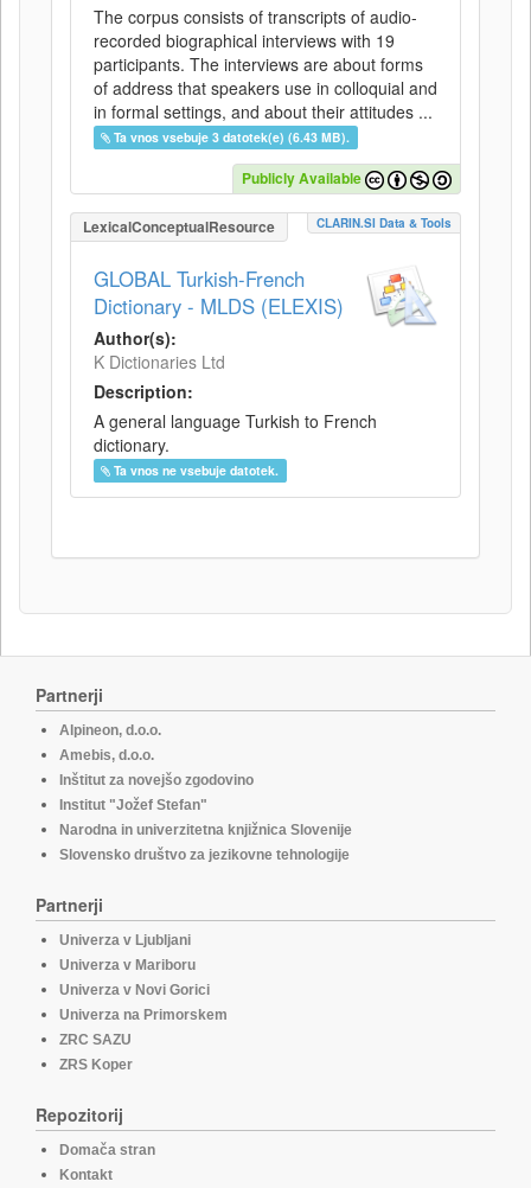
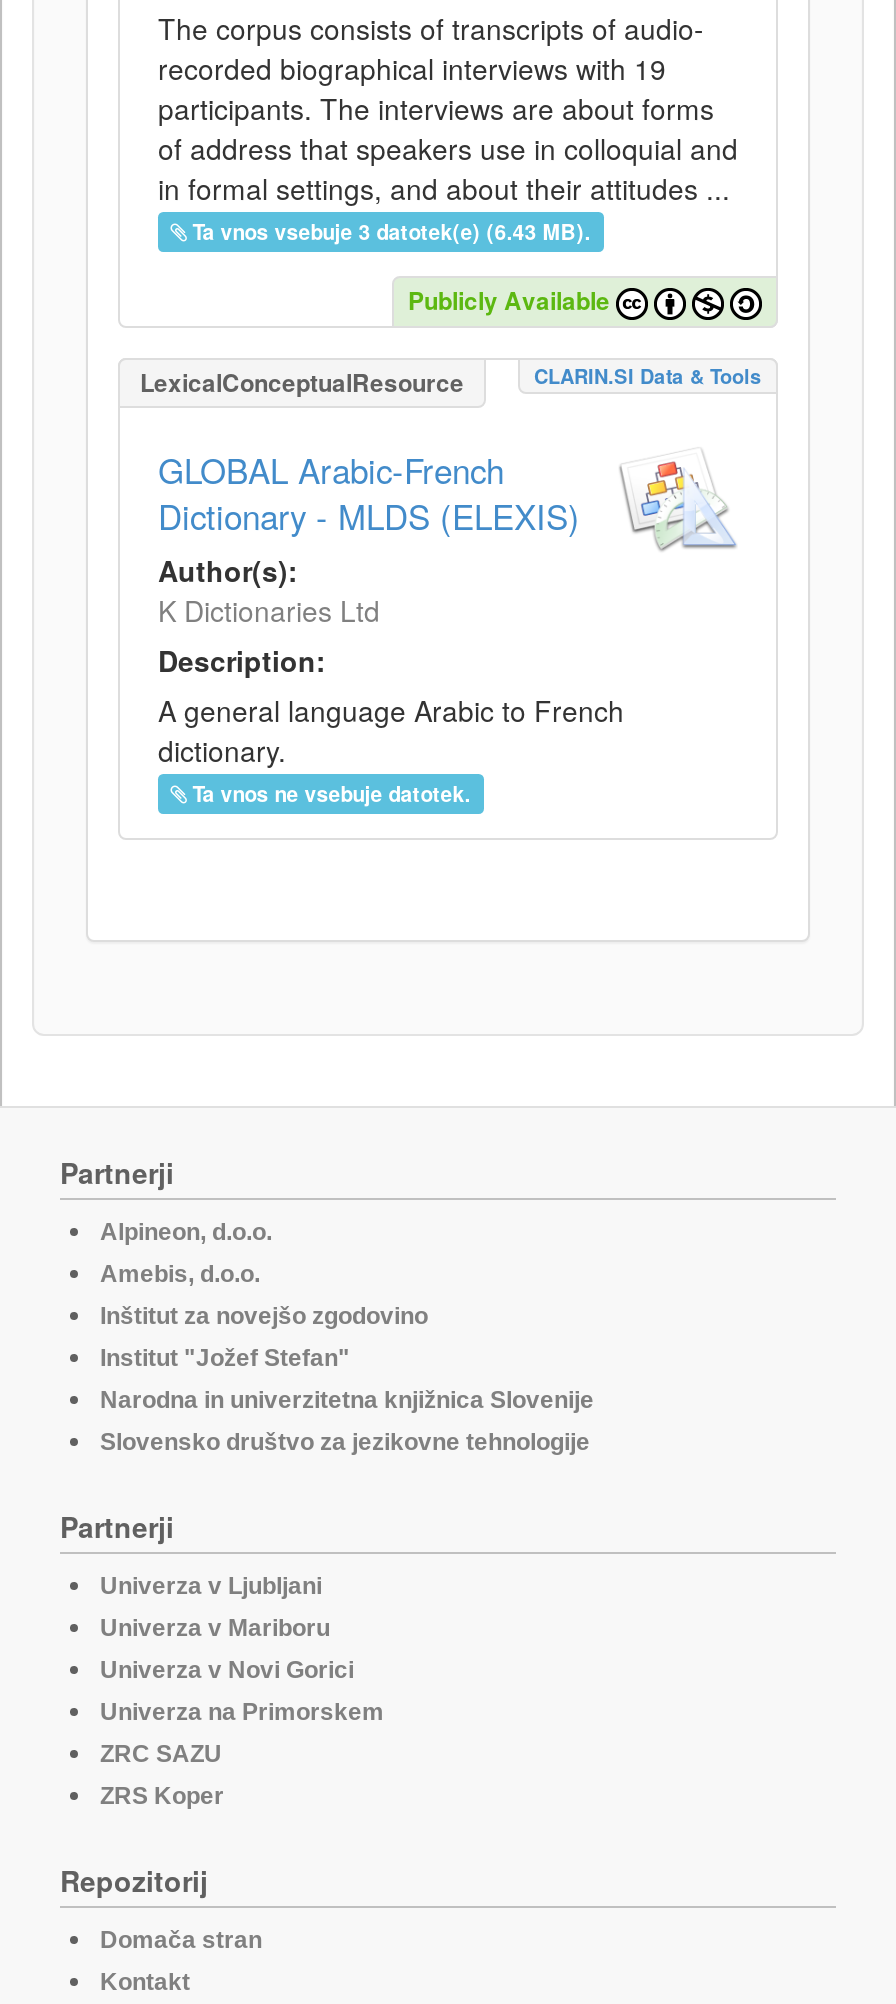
[94,264,305,293] GLOBAL Turkish-French -> [158,446,504,494] GLOBAL Arabic-French
[94,409,377,433] A general language Turkish to French -> [158,690,624,730] A general language Arabic to French

